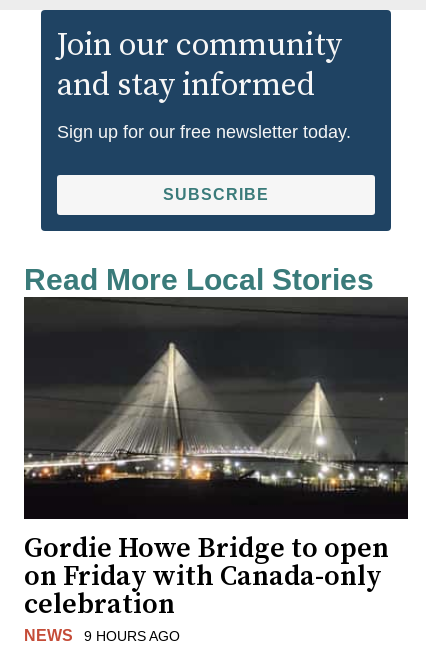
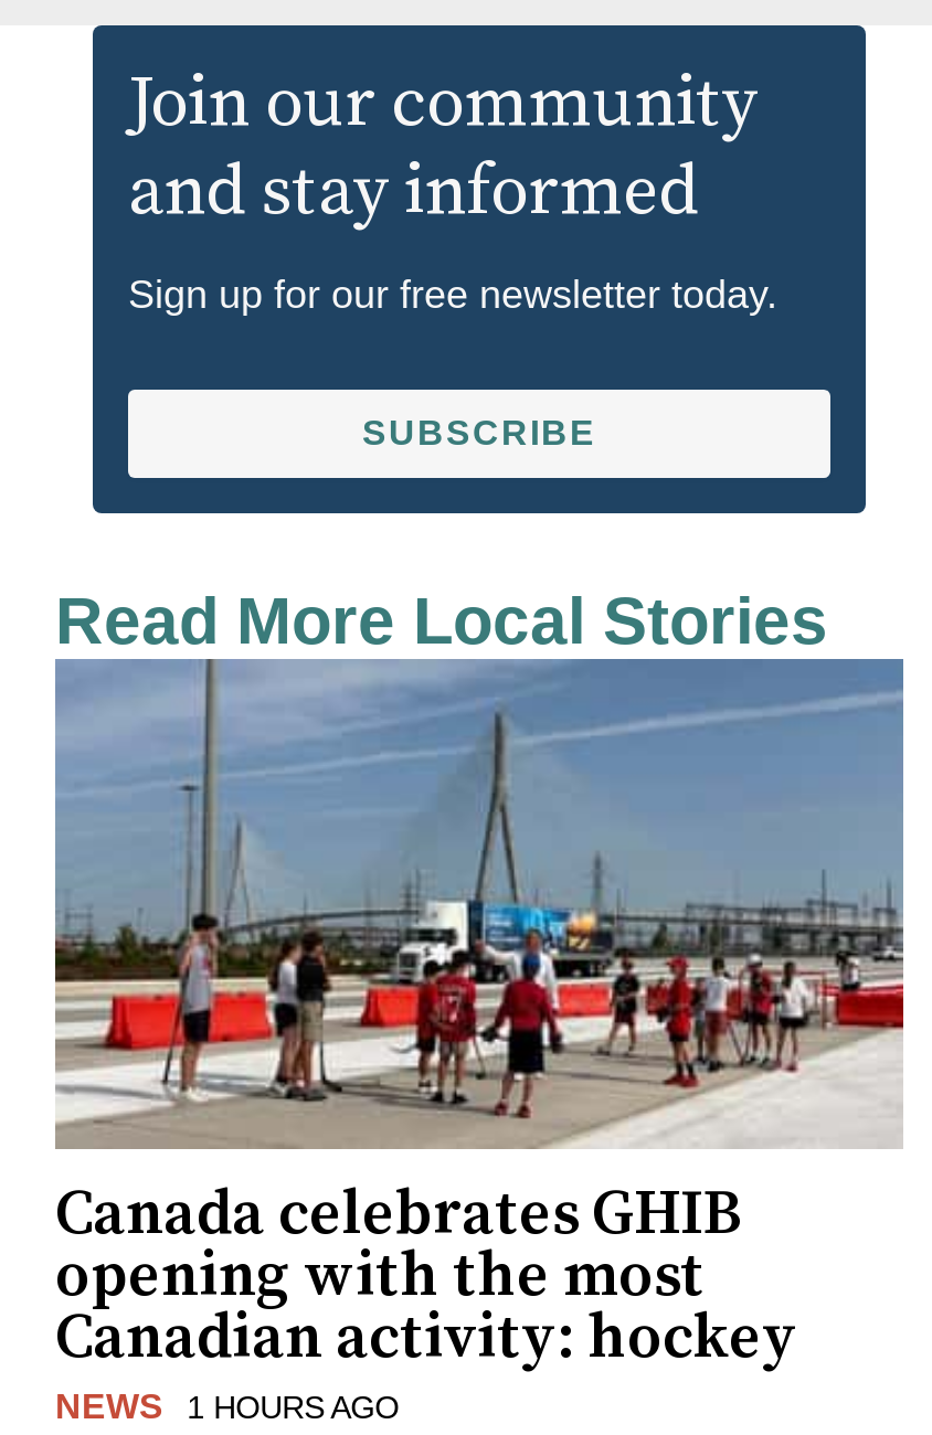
[23,296,409,622] [image] | Gordie Howe Bridge to open | on Friday with Canada-only | celebration -> [53,657,905,1376] [image] | Canada celebrates GHIB | opening with the most | Canadian activity: hockey
[24,627,180,644] NEWS 9 HOURS AGO -> [55,1388,399,1425] NEWS 1 HOURS AGO

